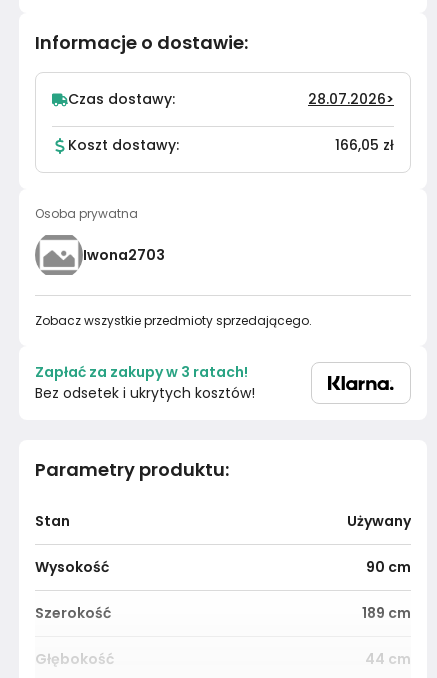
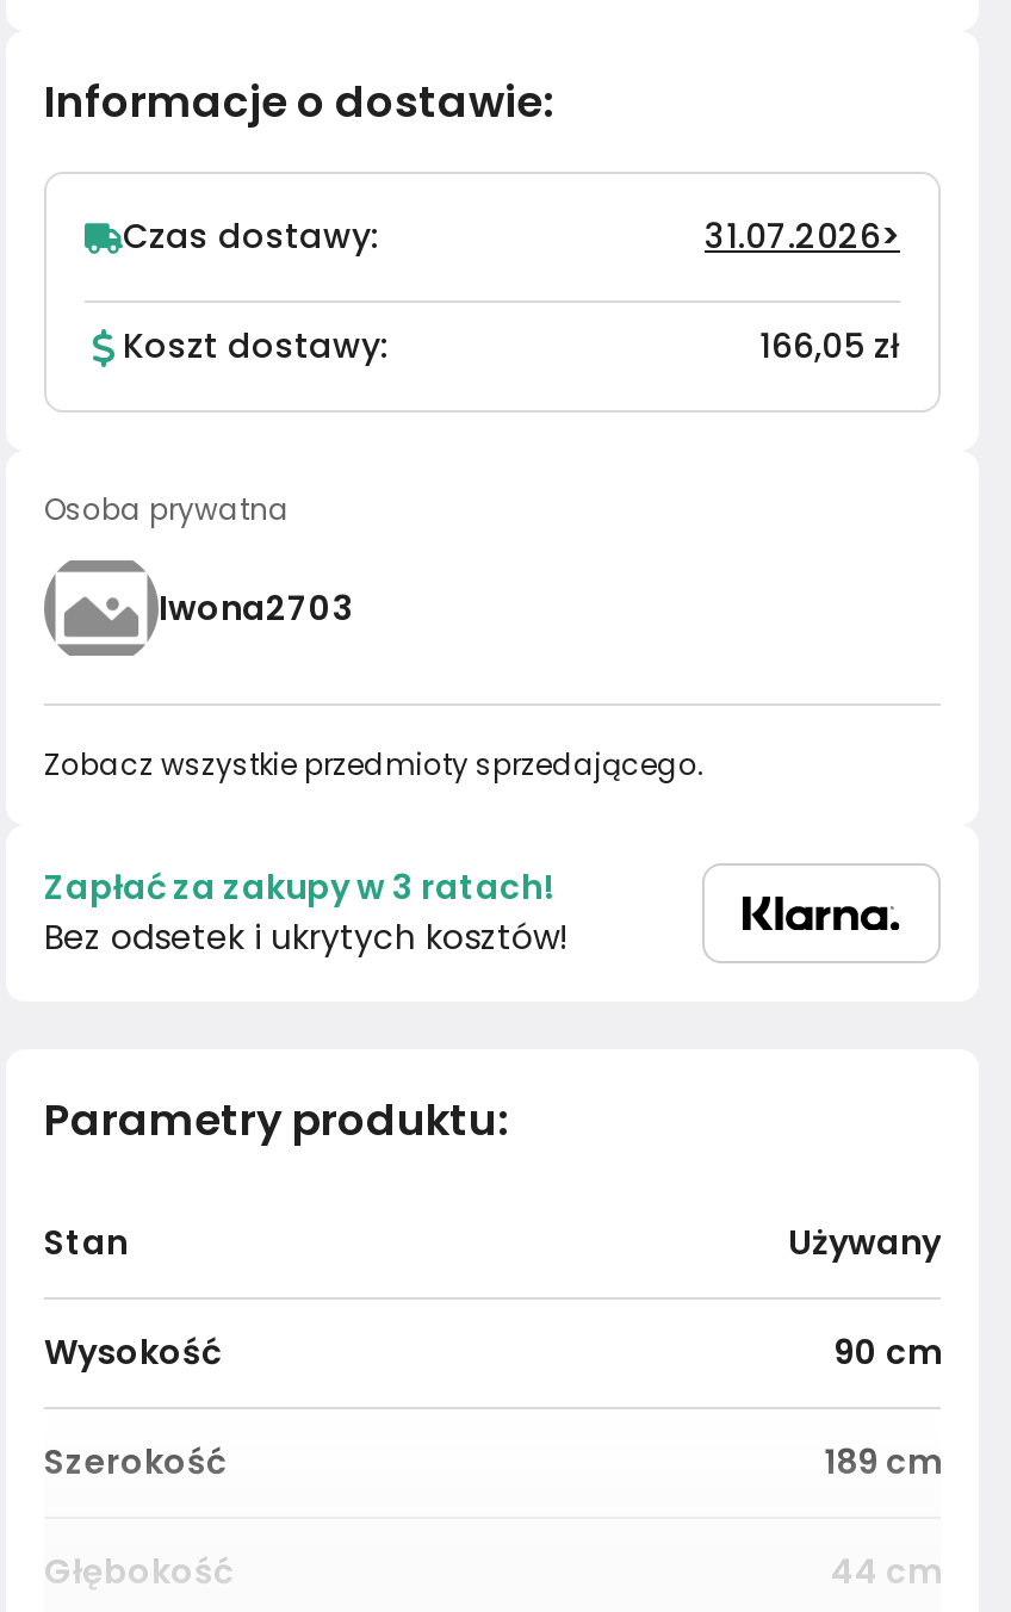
[308,89,394,109] 28.07.2026> -> [705,212,900,260] 31.07.2026>

